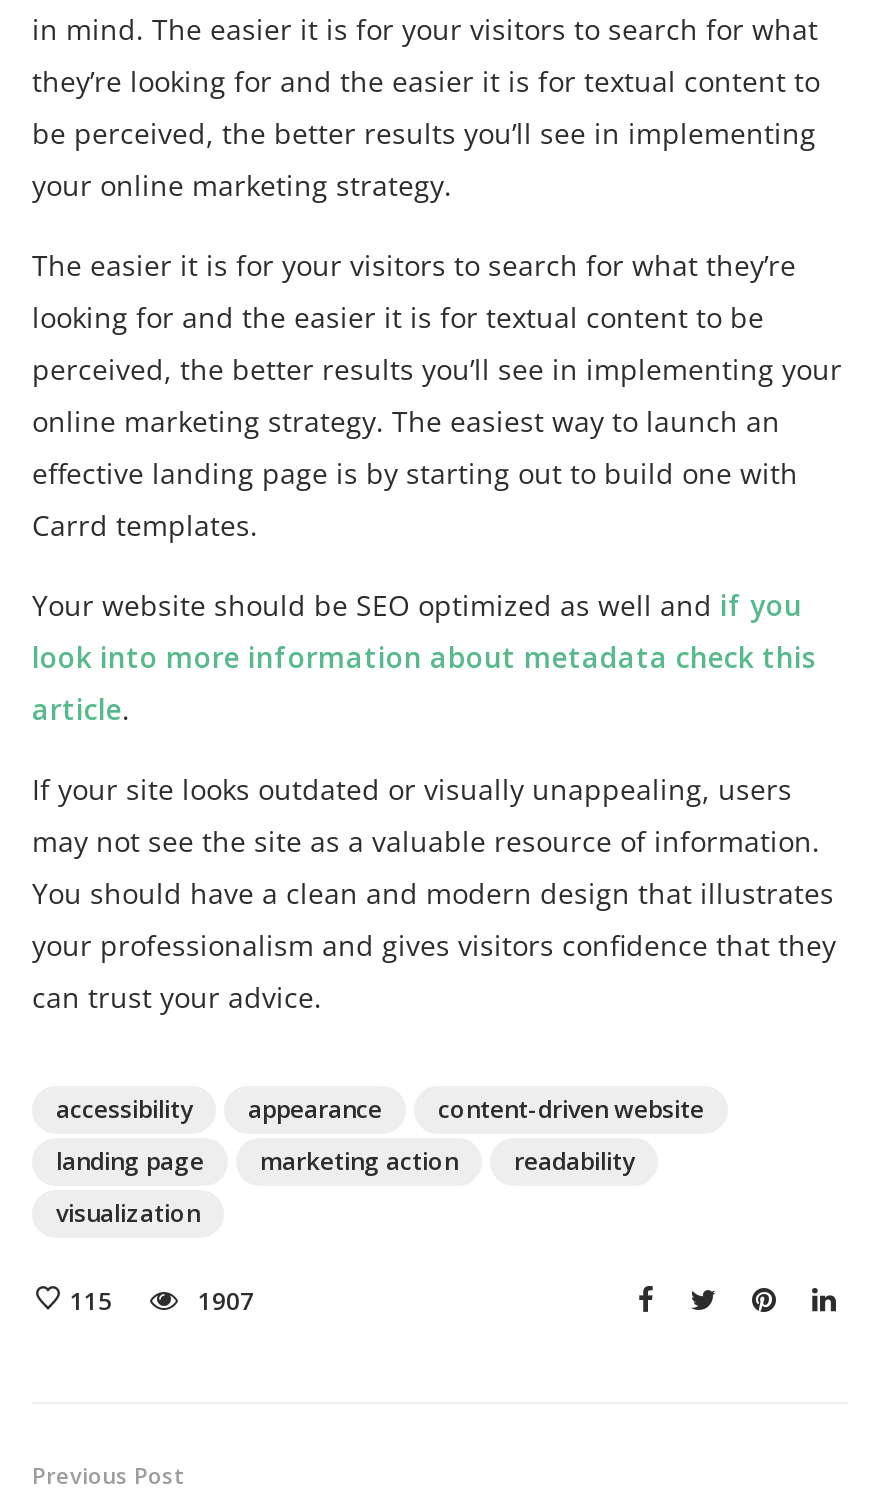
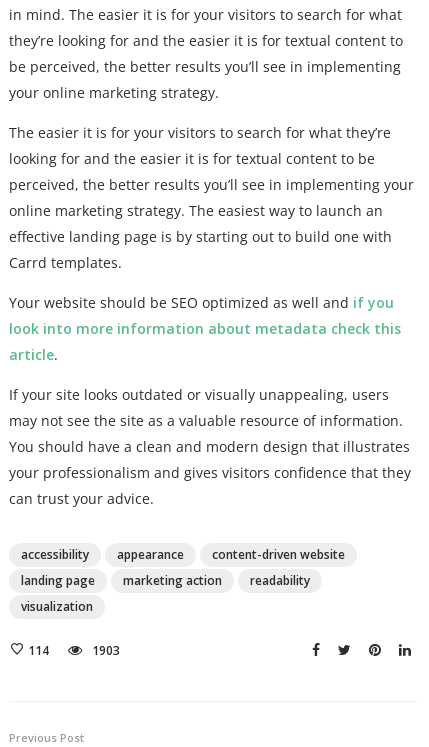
[70,1284,112,1318] 115 -> [28,642,49,659] 114
[198,1284,254,1318] 1907 -> [92,642,120,659] 1903

